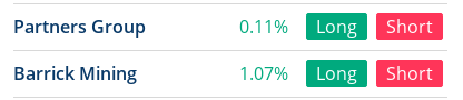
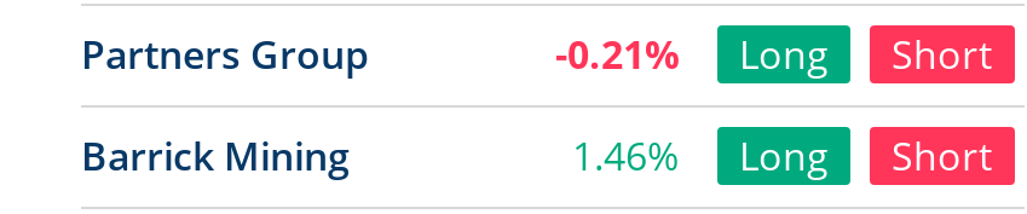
[239,14,433,39] 0.11% Long Short -> [555,28,993,81] -0.21% Long Short
[239,61,433,86] 1.07% Long Short -> [572,129,993,183] 1.46% Long Short

